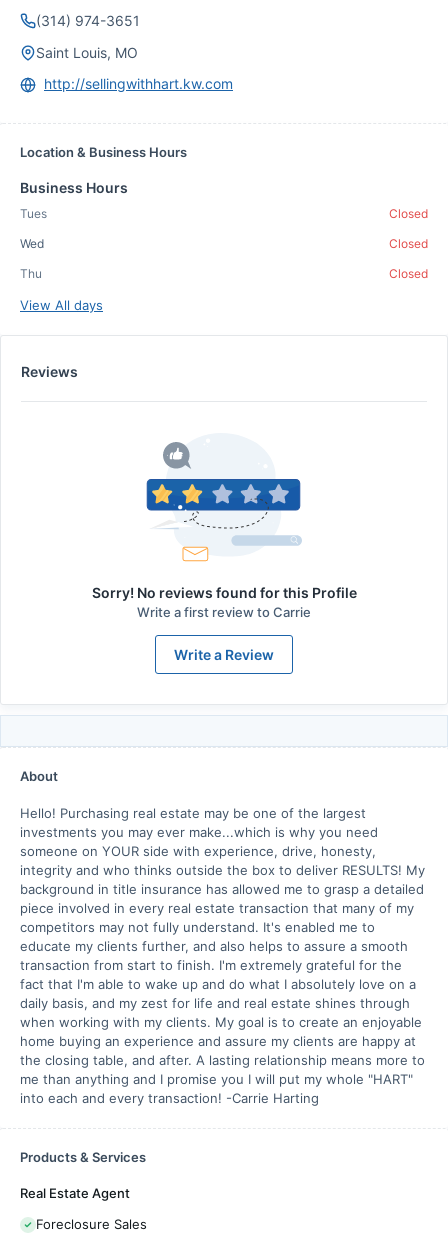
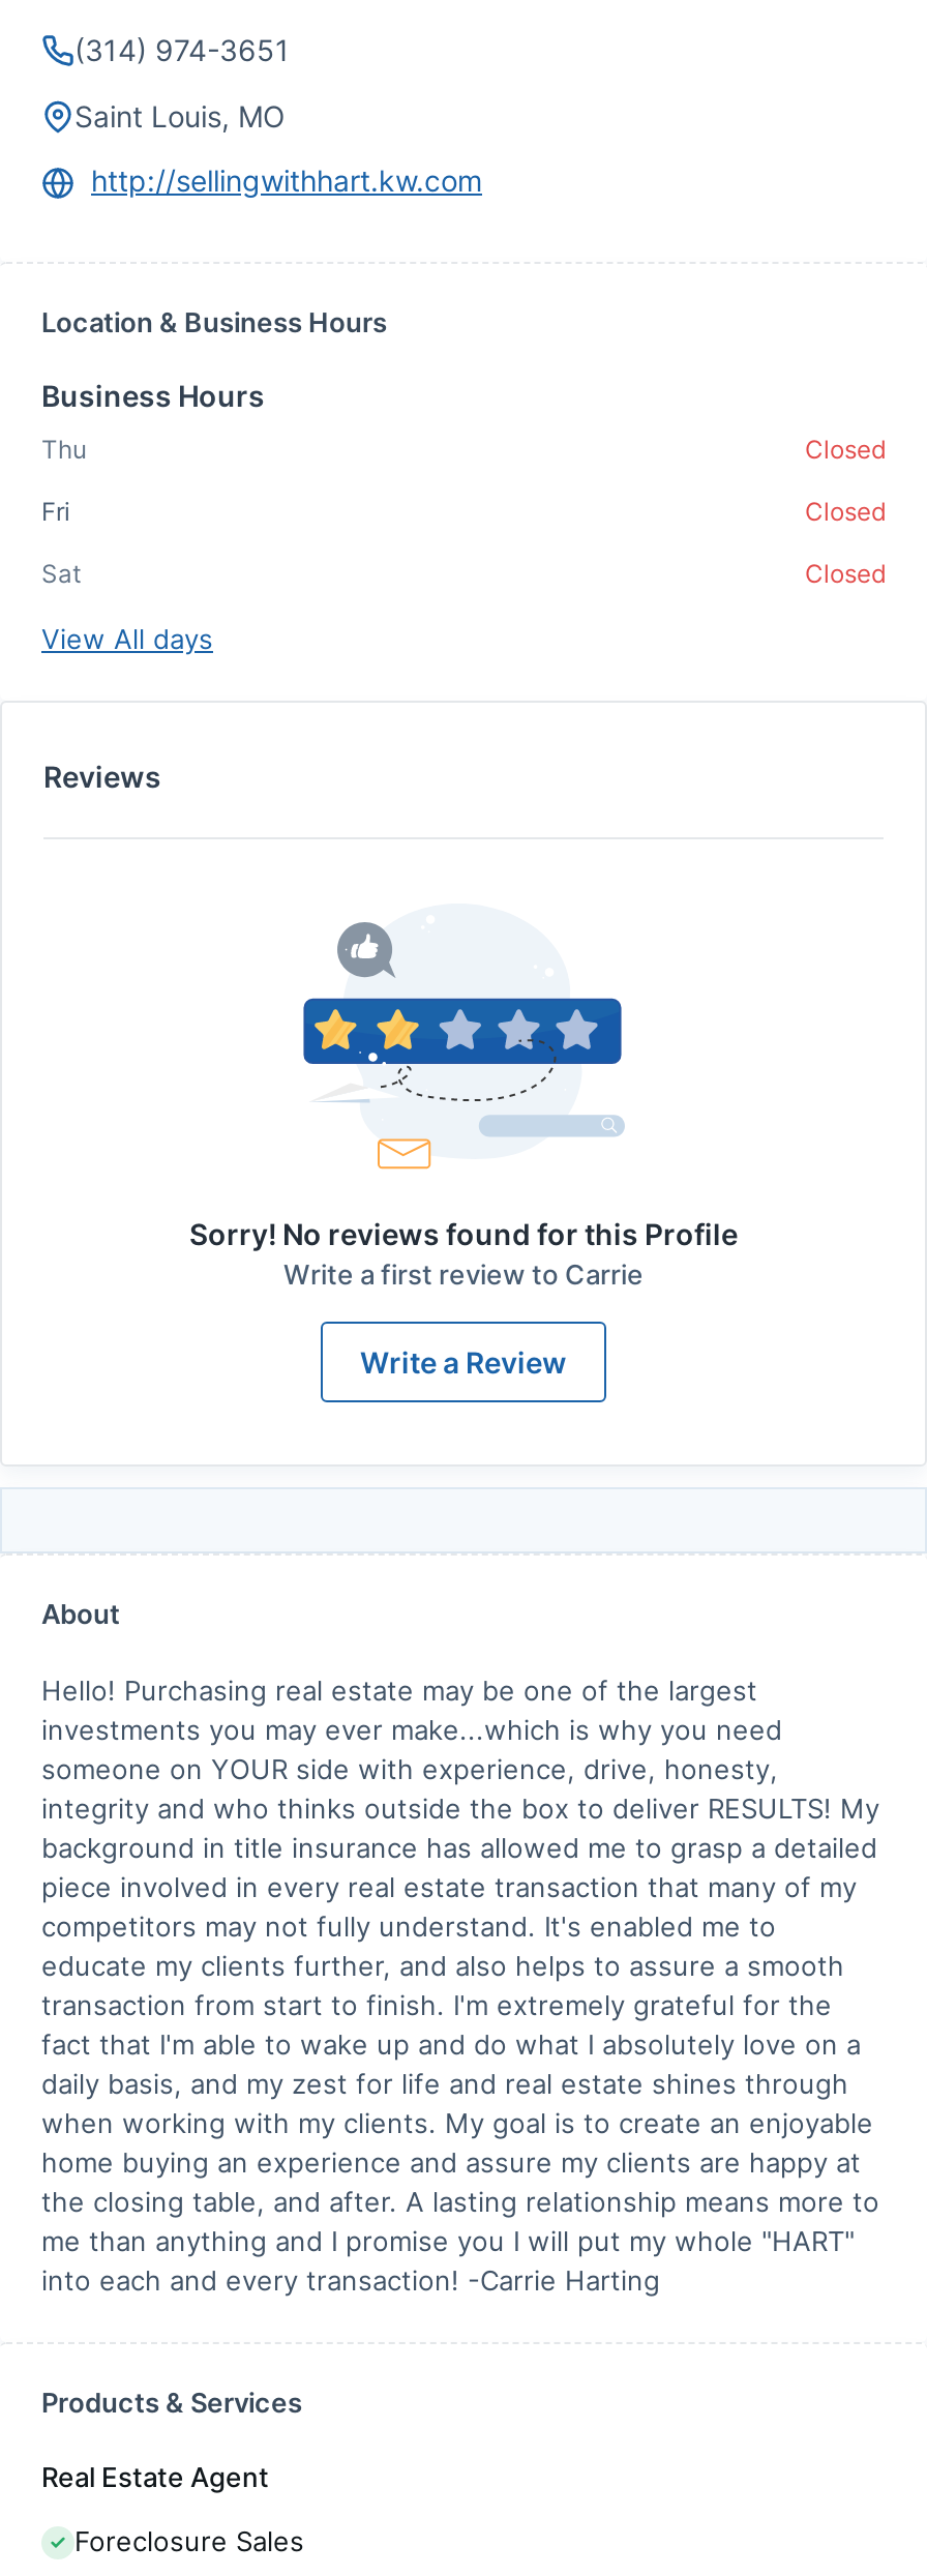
[20,206,47,221] Tues -> none
[20,236,44,251] Wed -> [41,496,70,527] Fri
moved [20,266,42,281] -> [41,434,87,465]: Thu
none -> [41,558,81,589] Sat

